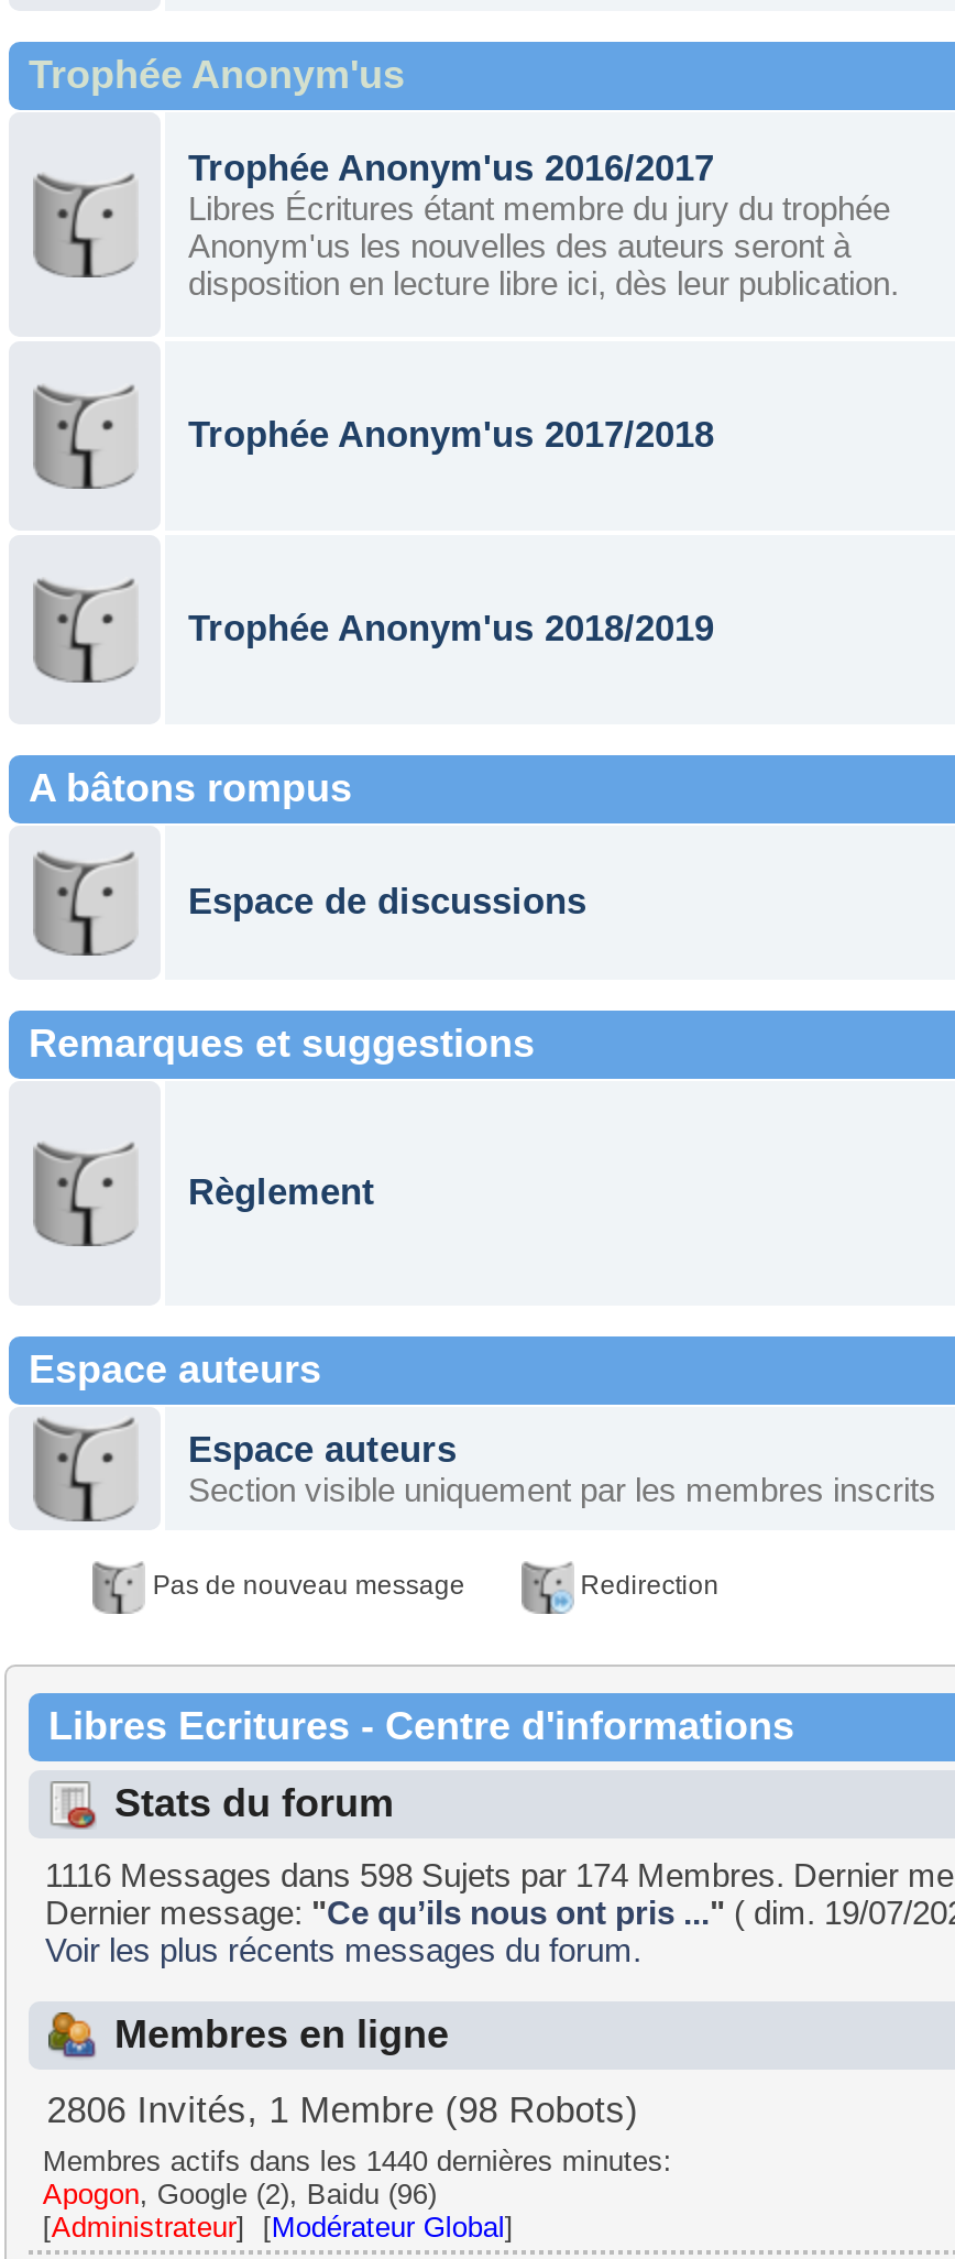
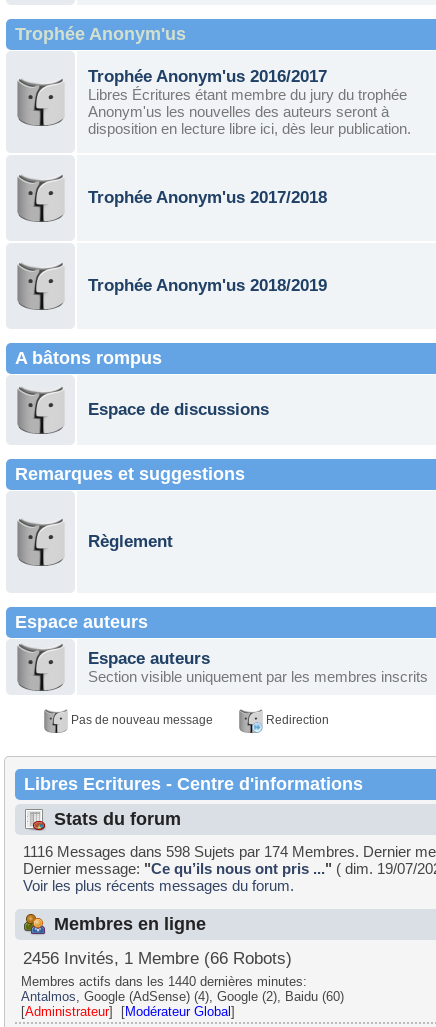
[47,2090,639,2130] 2806 Invités, 1 Membre (98 Robots) -> [23,949,292,967] 2456 Invités, 1 Membre (66 Robots)
[43,2178,437,2211] Apogon, Google (2), Baidu (96) -> [21,989,344,1004] Antalmos, Google (AdSense) (4), Google (2), Baidu (60)

